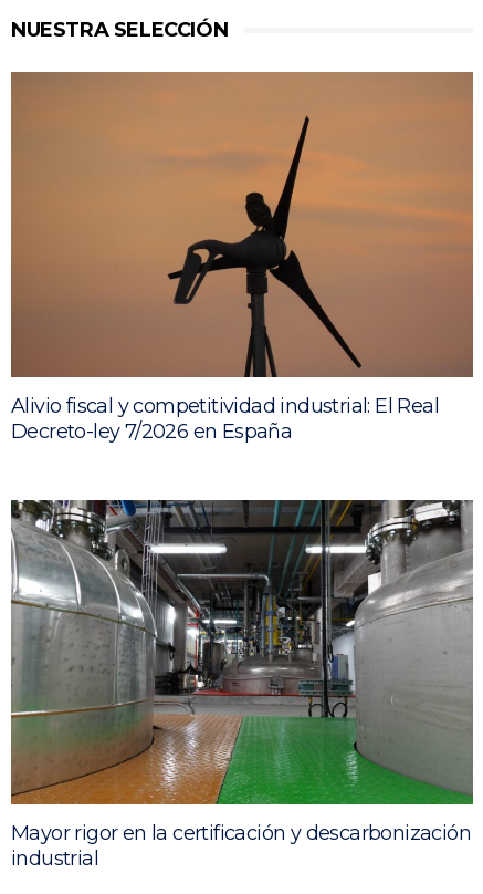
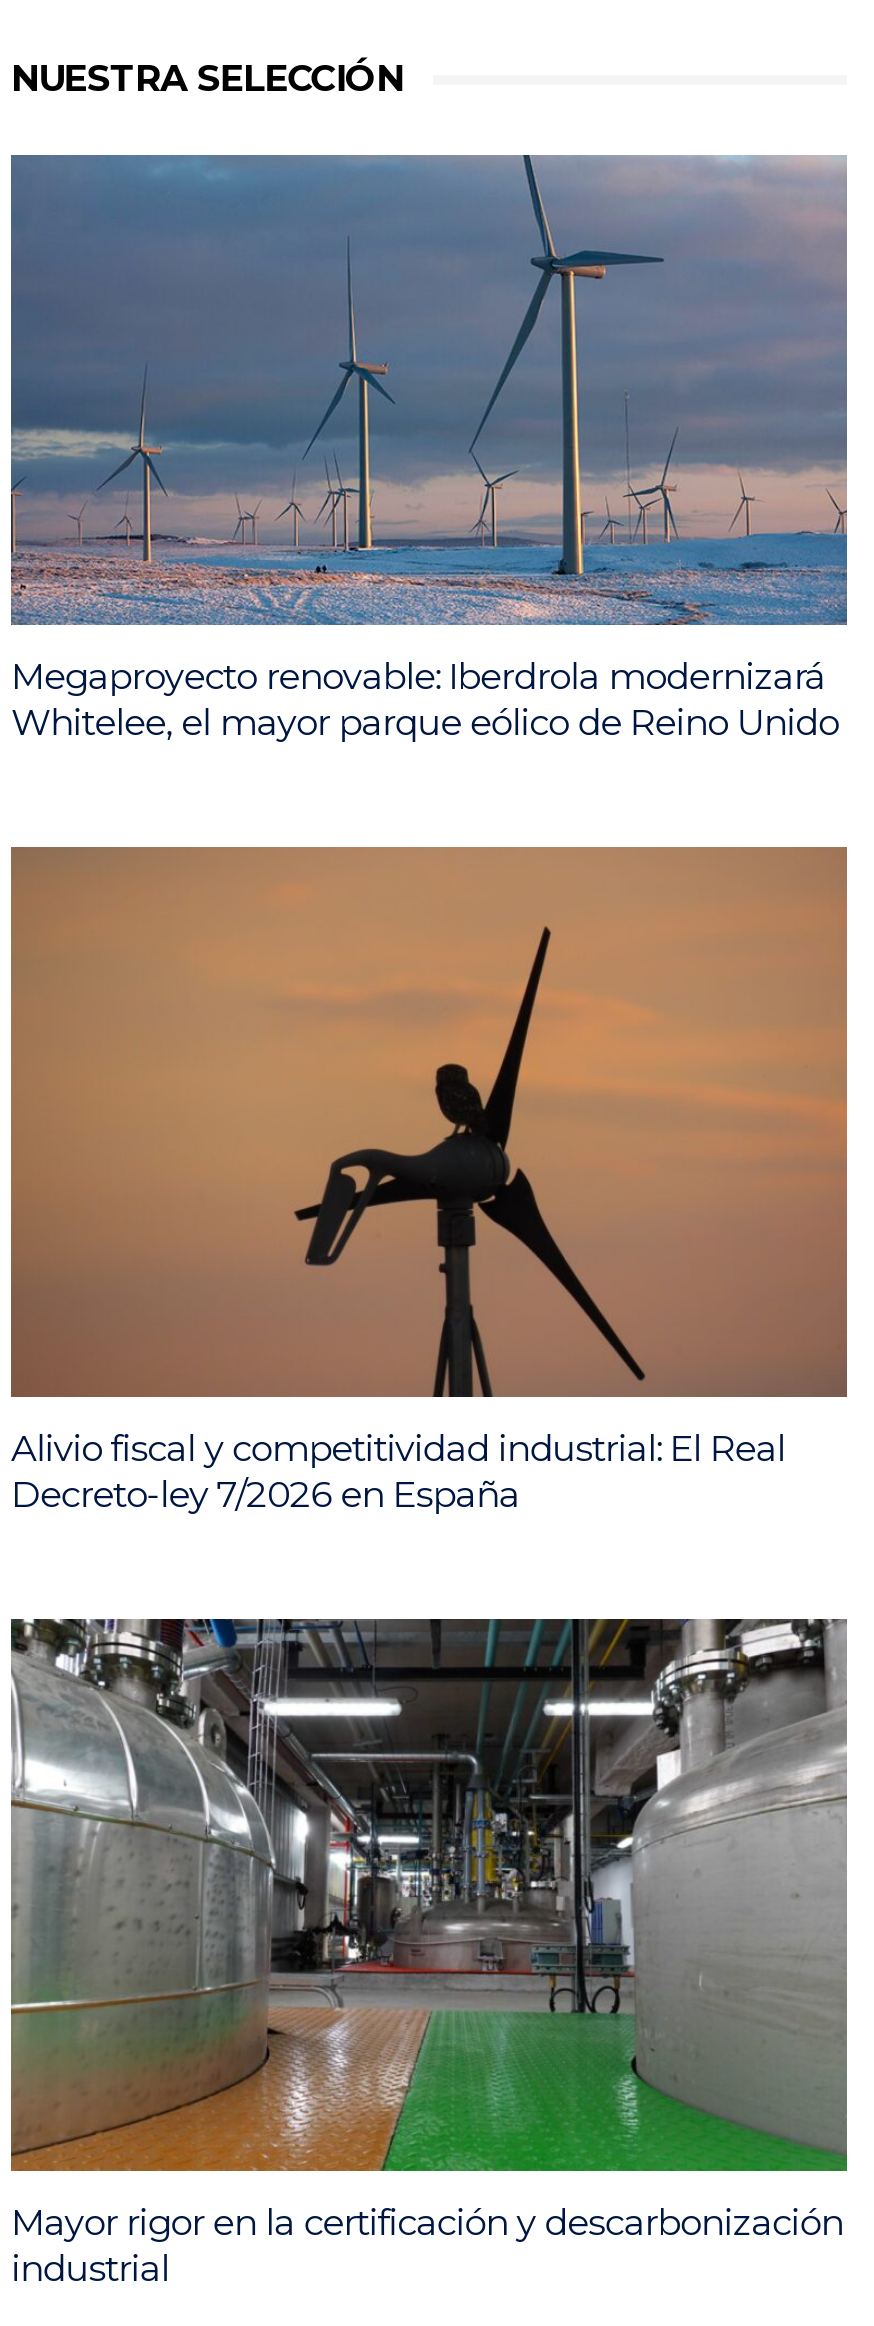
none -> [9,153,849,745] [image] | Megaproyecto renovable: Iberdrola modernizará | Whitelee, el mayor parque eólico de Reino Unido

